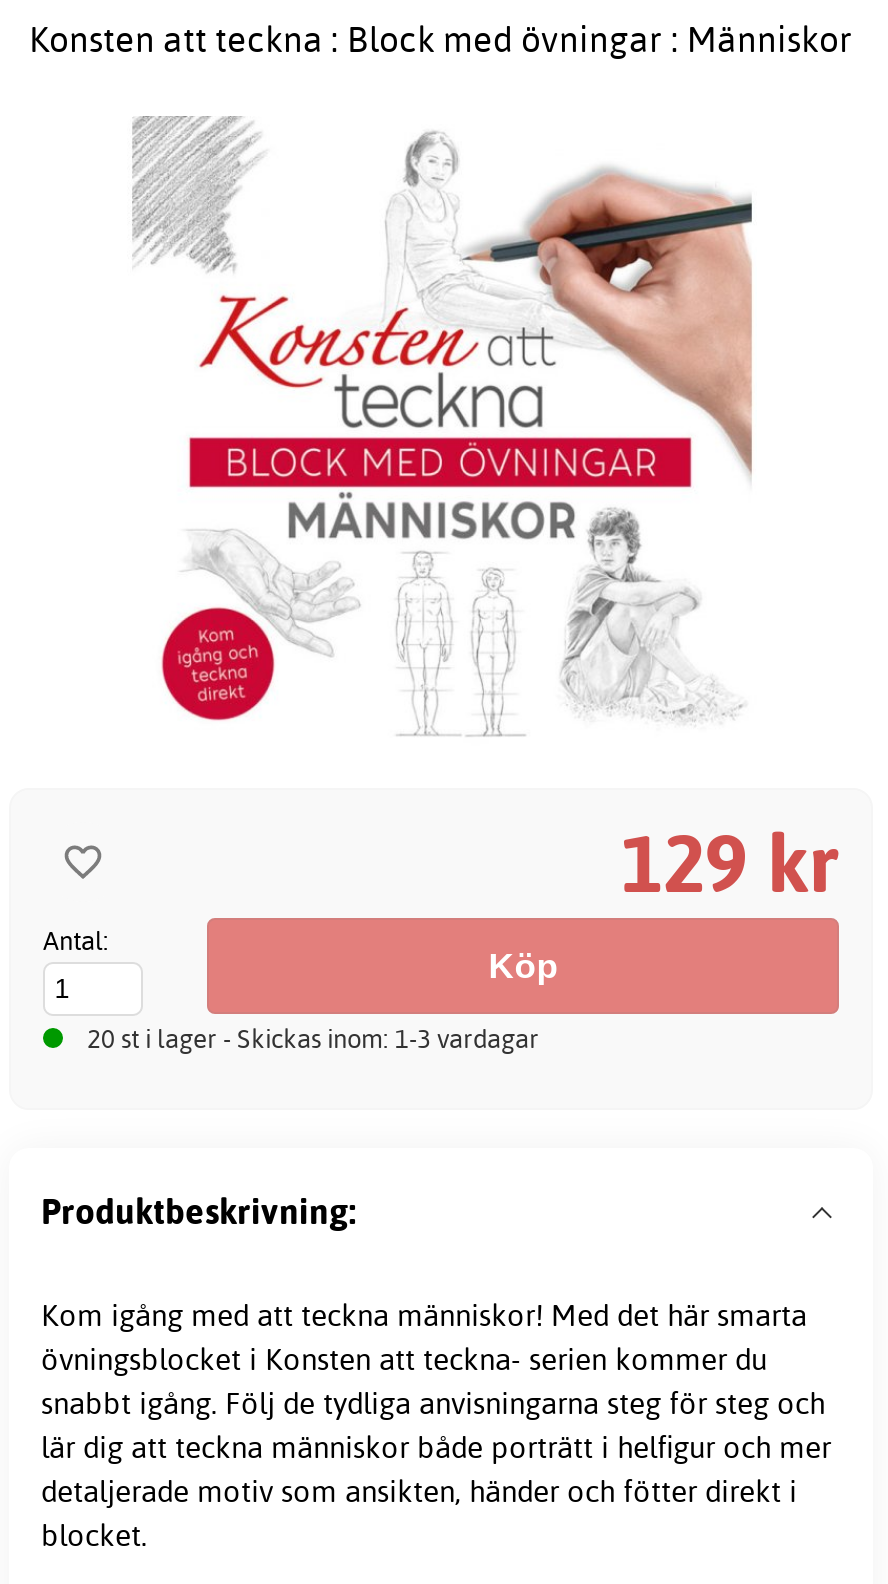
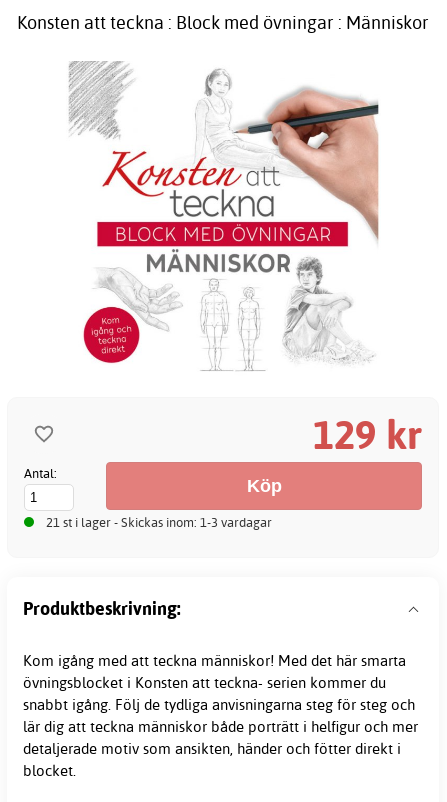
[87,1021,539,1053] 20 st i lager - Skickas inom: 1-3 vardagar -> [46,514,272,530] 21 st i lager - Skickas inom: 1-3 vardagar

